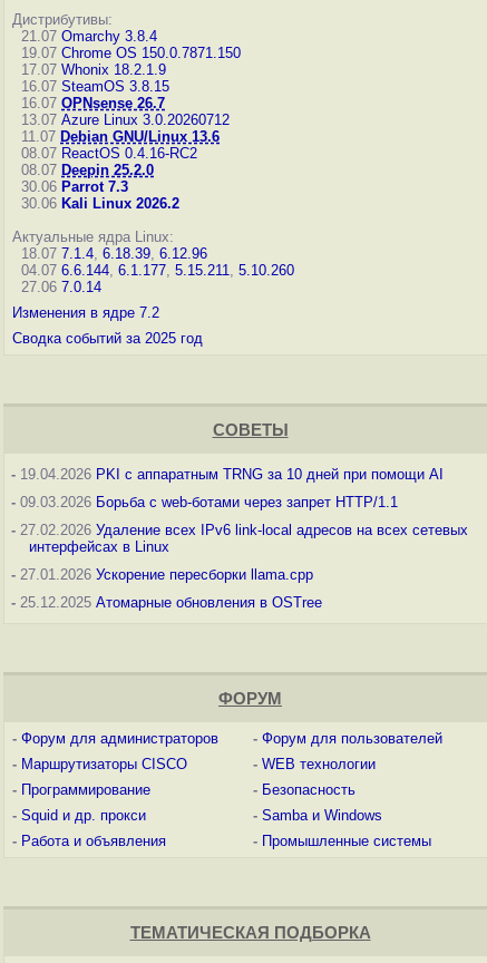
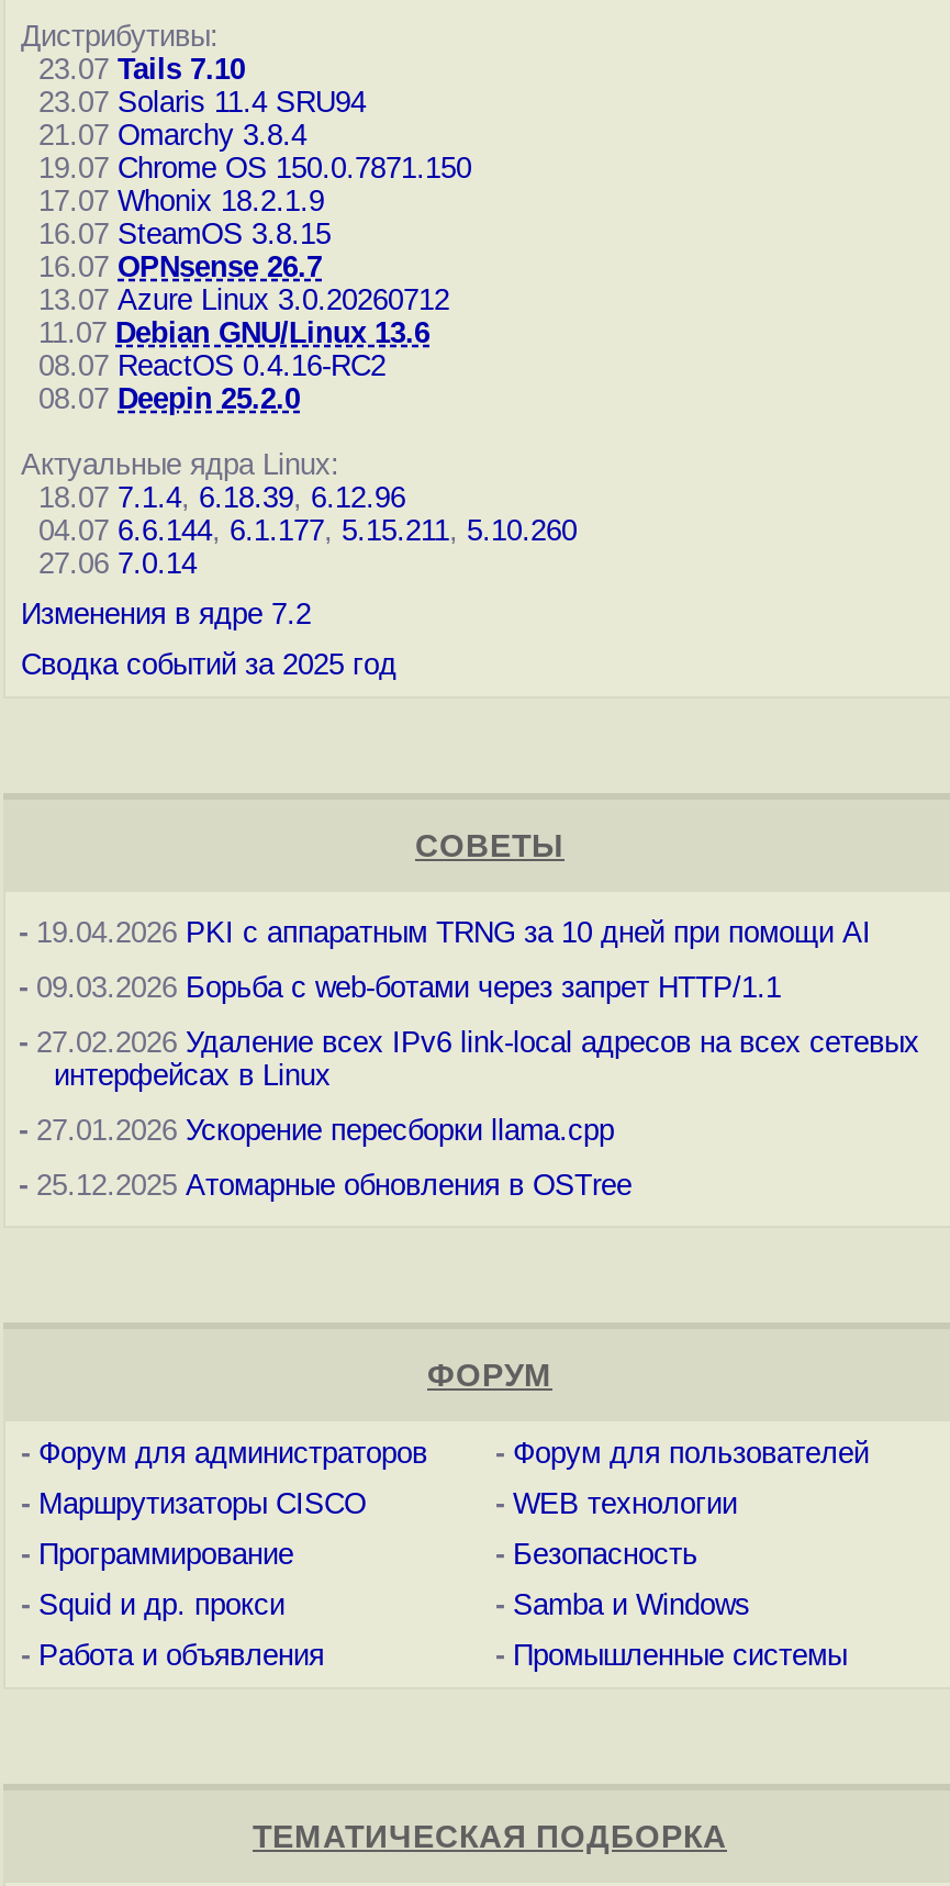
none -> [21,53,366,119] 23.07 Tails 7.10 | 23.07 Solaris 11.4 SRU94
moved [12,28,241,178] -> [21,119,471,415]: 21.07 Omarchy 3.8.4 | 19.07 Chrome OS 150.0.7871.150 | 17.07 Whonix 18.2.1.9 | ... | 08.07 ReactOS 0.4.16-RC2 | 08.07 Deepin 25.2.0
[12,178,179,212] 30.06 Parrot 7.3 | 30.06 Kali Linux 2026.2 -> none

